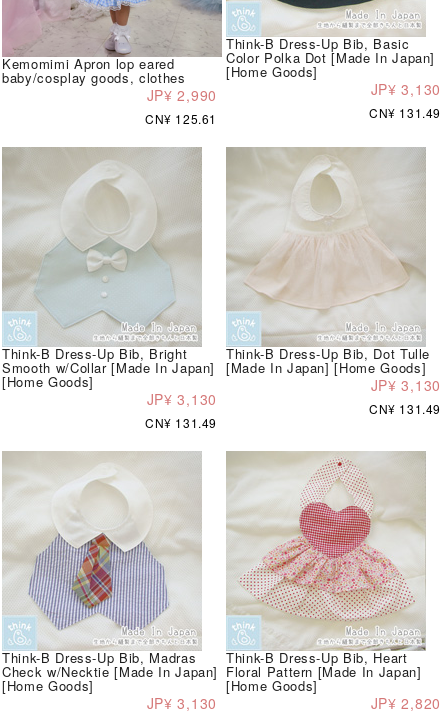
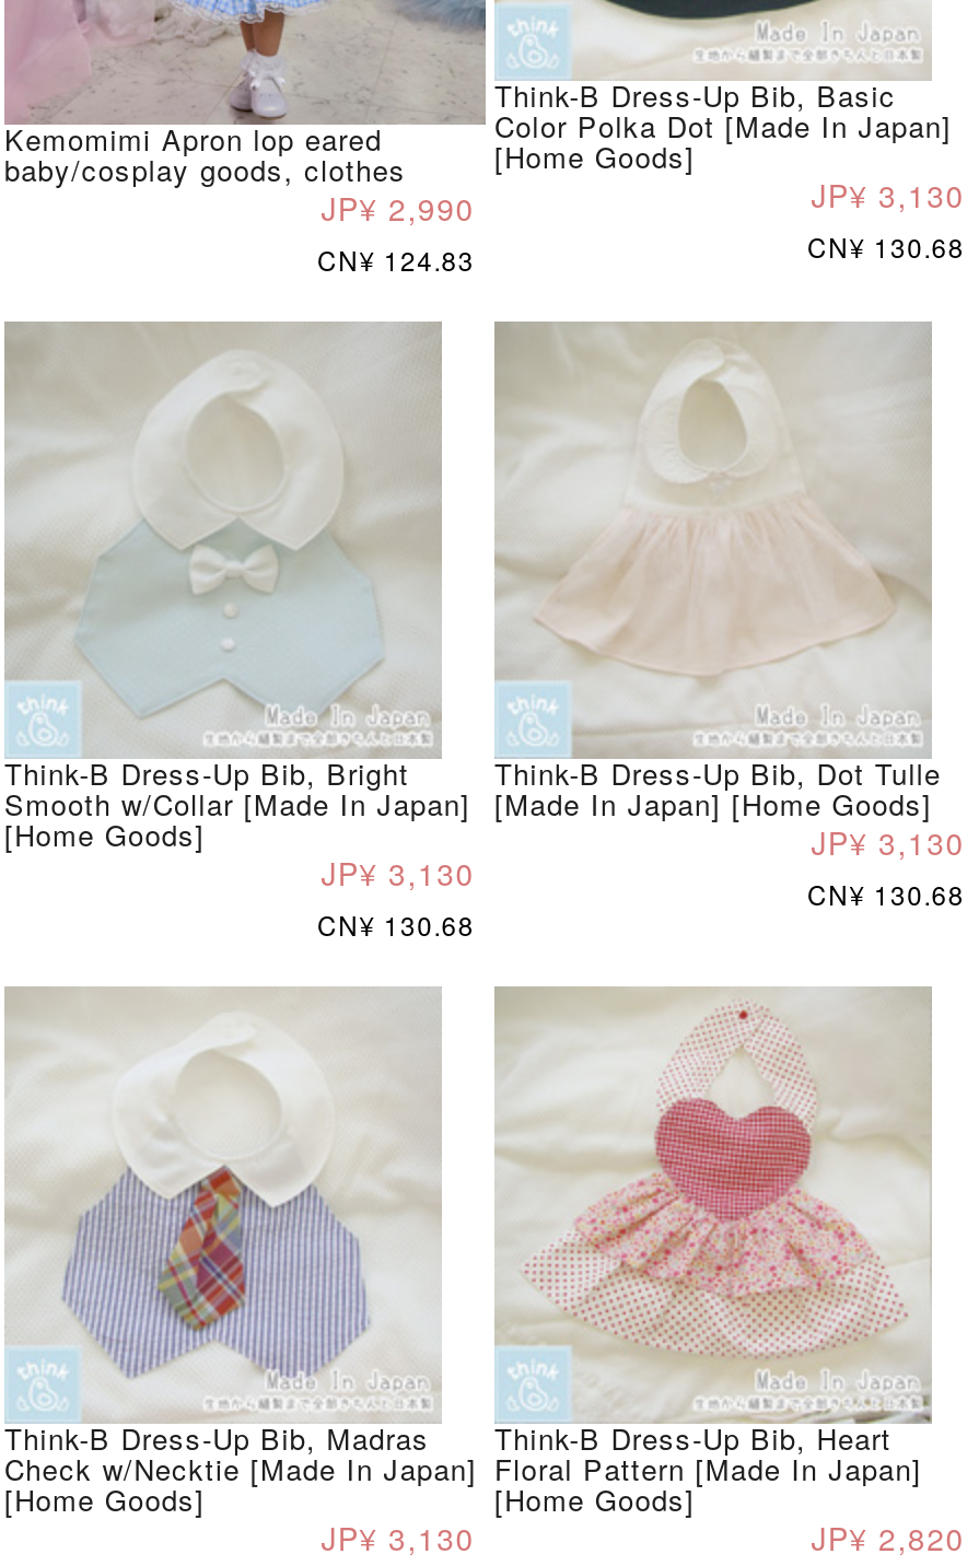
[369,104,441,121] CN¥ 131.49 -> [807,228,965,265] CN¥ 130.68
[145,110,217,127] CN¥ 125.61 -> [317,241,475,278] CN¥ 124.83
[369,400,441,417] CN¥ 131.49 -> [807,875,965,912] CN¥ 130.68
[145,414,217,431] CN¥ 131.49 -> [317,906,475,943] CN¥ 130.68

